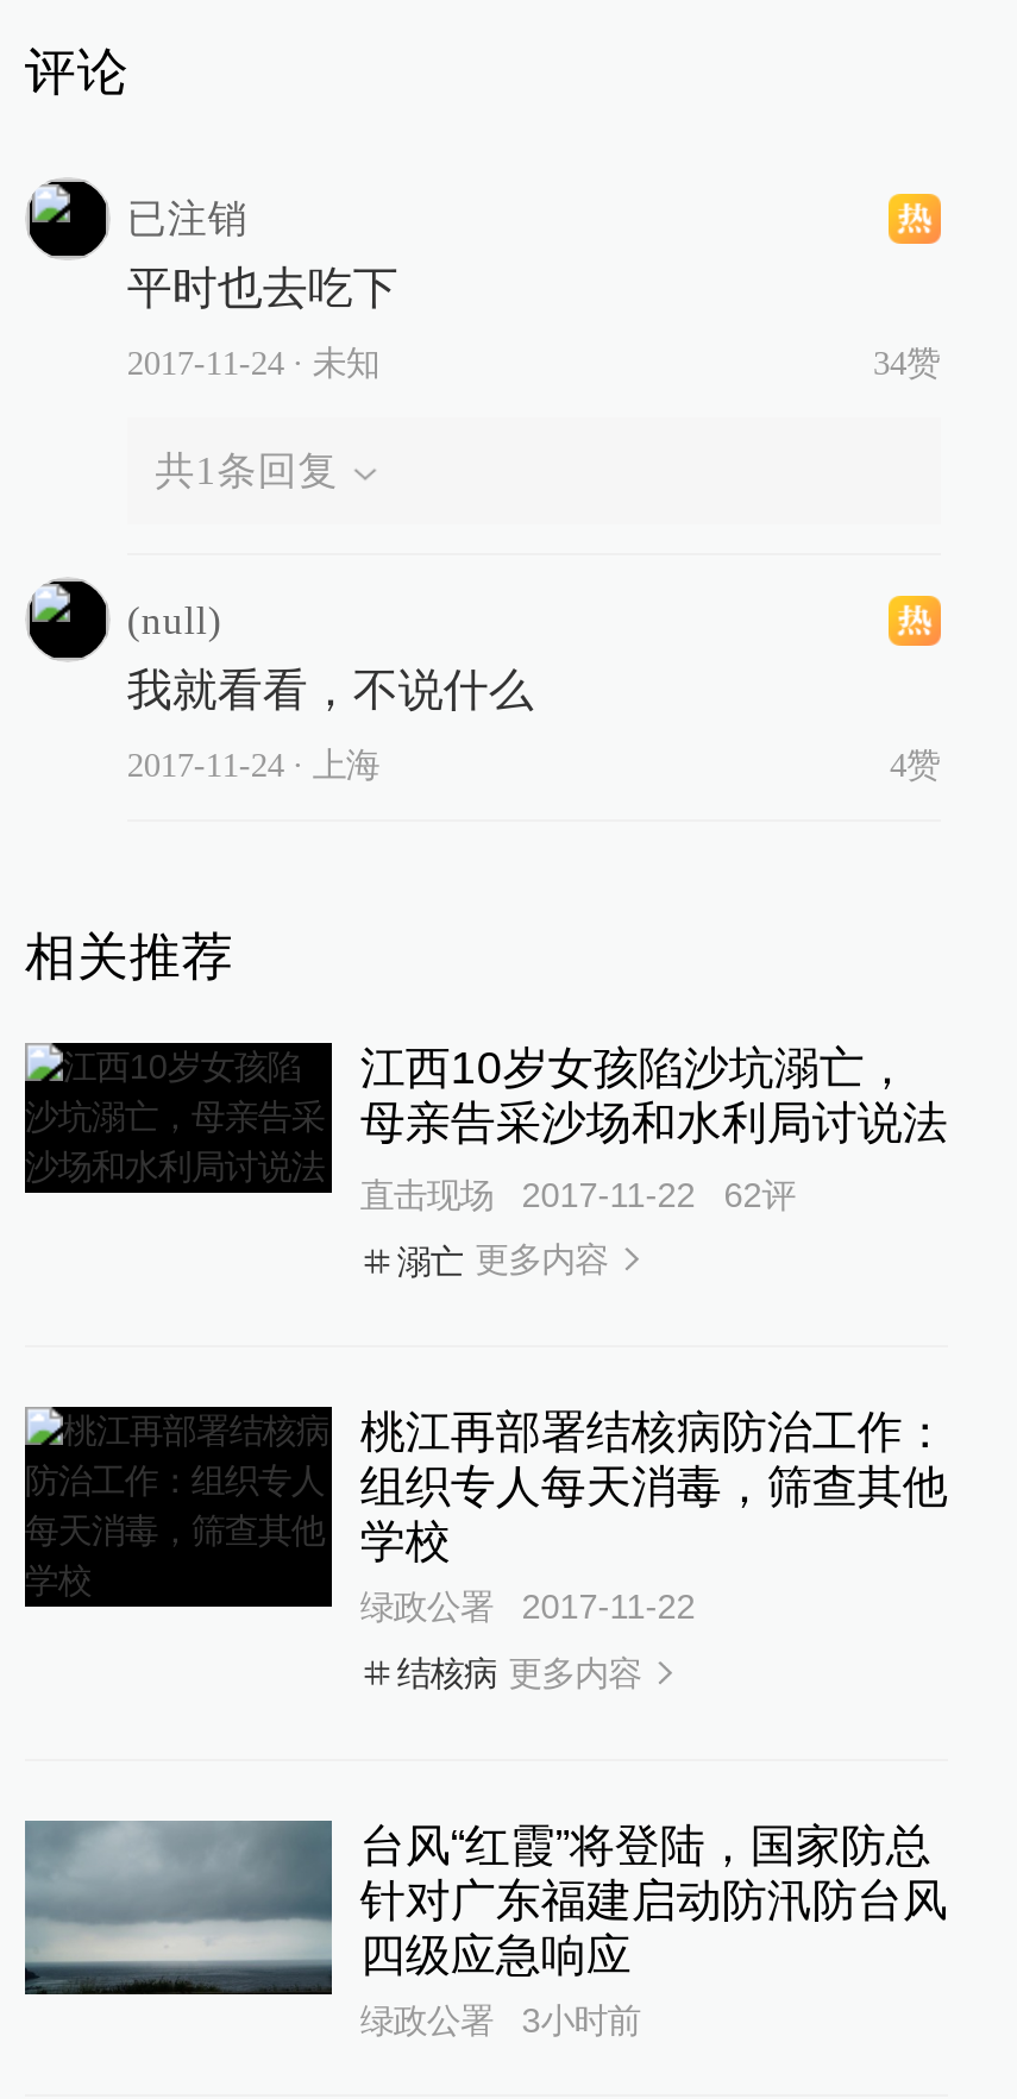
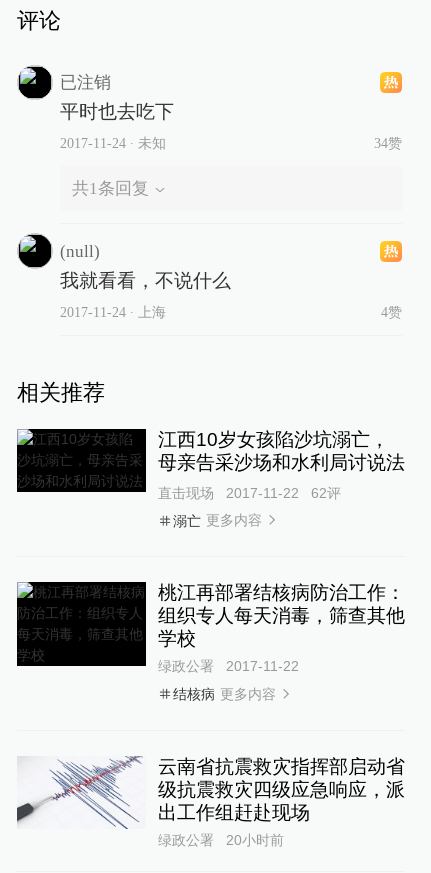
[23,1818,948,1997] [image] | 台风“红霞”将登陆，国家防总 | 针对广东福建启动防汛防台风 | 四级应急响应 -> [17,756,405,829] [image] | 云南省抗震救灾指挥部启动省 | 级抗震救灾四级应急响应，派 | 出工作组赶赴现场
[360,2002,641,2040] 绿政公署 3小时前 -> [158,832,284,848] 绿政公署 20小时前

